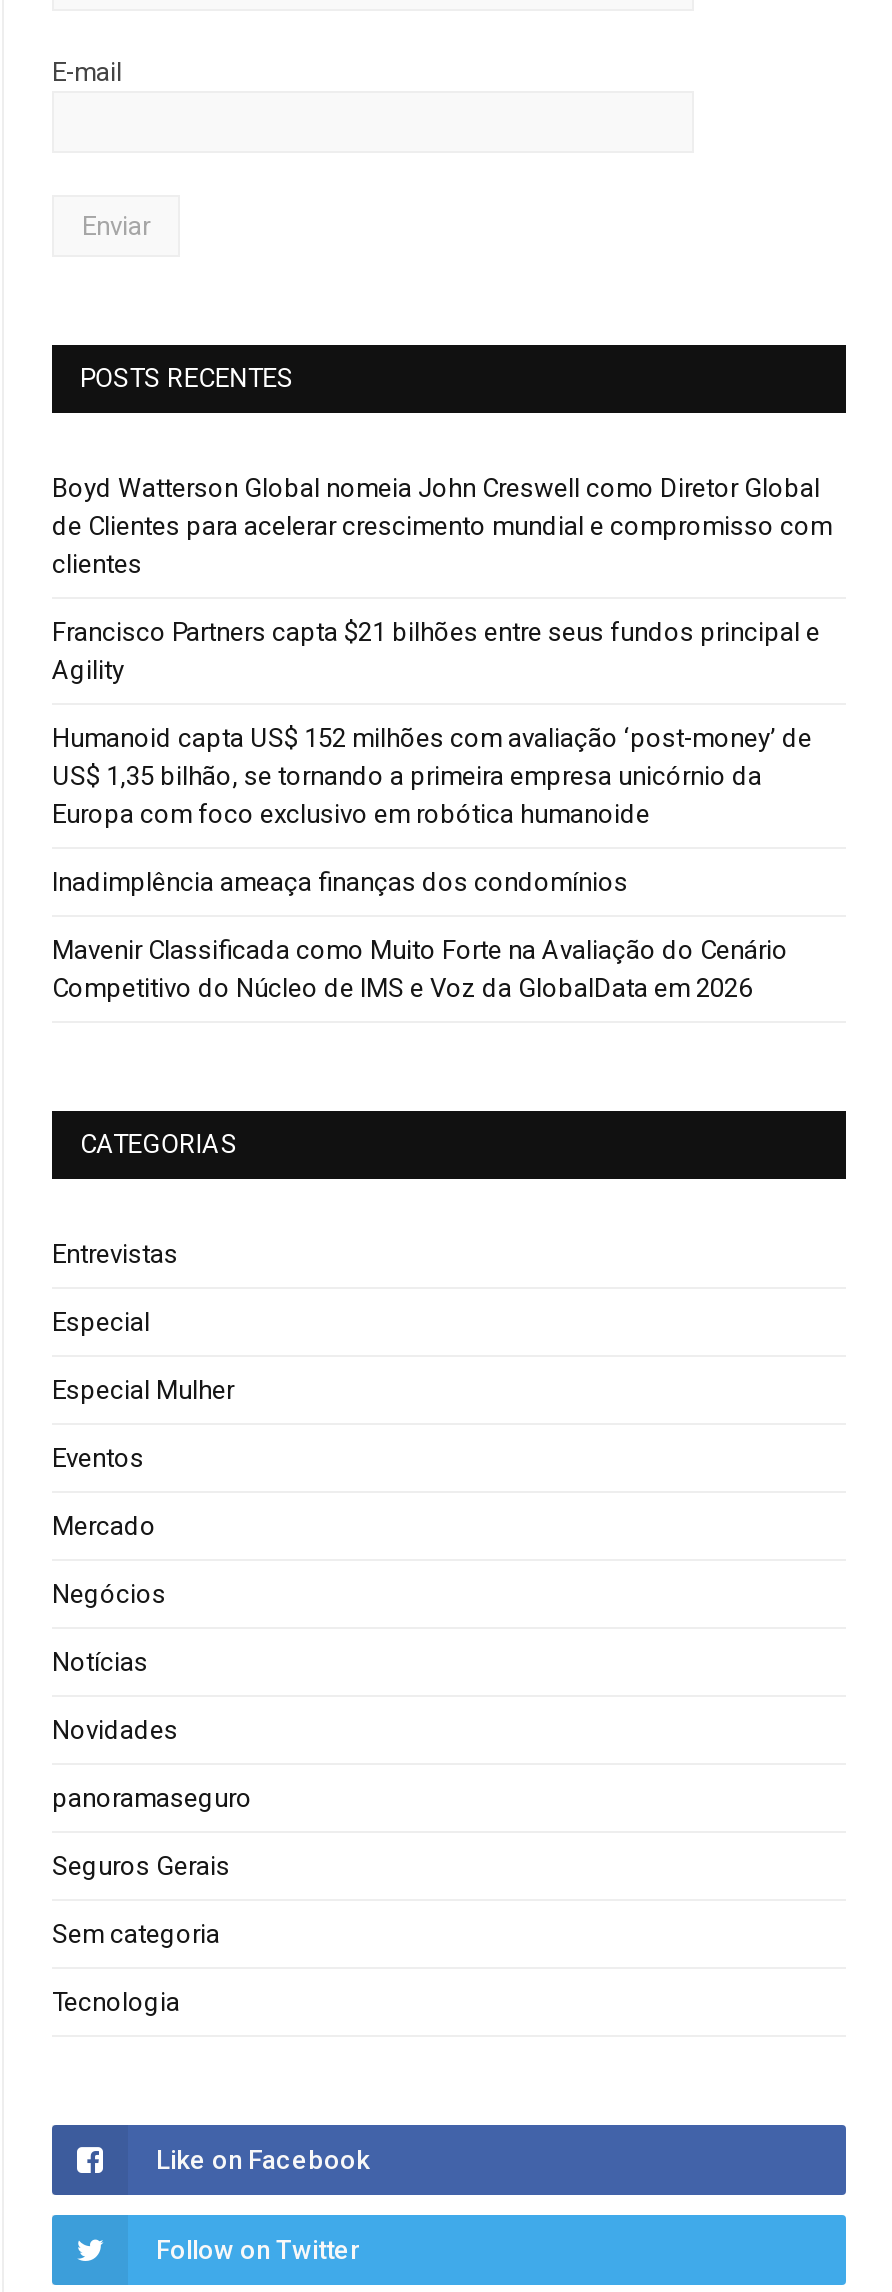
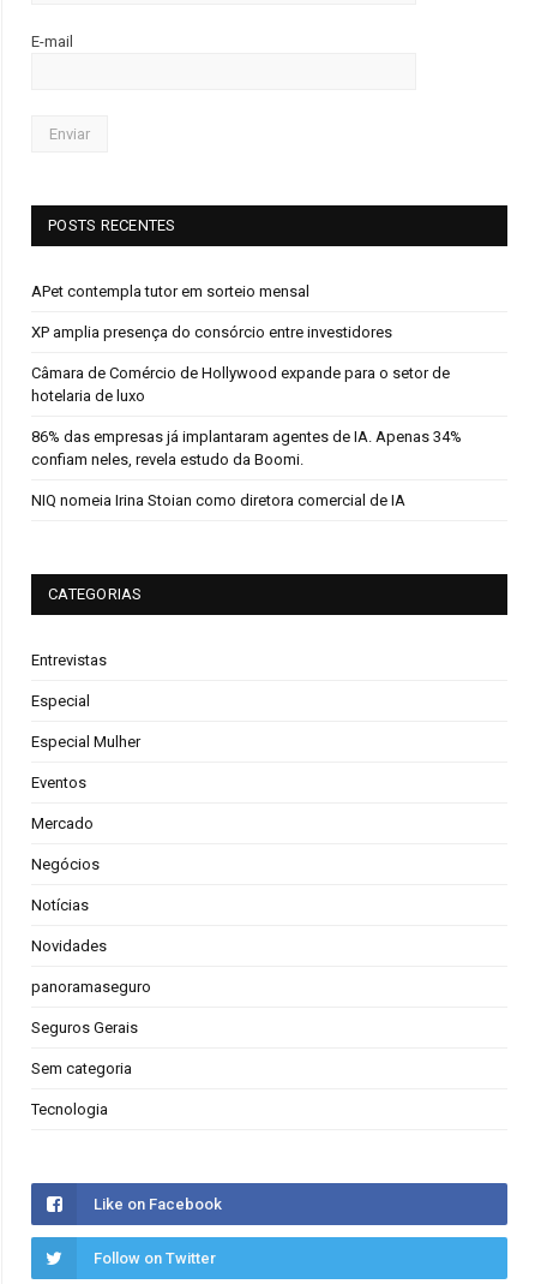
[52,474,832,580] Boyd Watterson Global nomeia John Creswell como Diretor Global | de Clientes para acelerar crescimento mundial e compromisso com | clientes -> [31,283,309,301] APet contempla tutor em sorteio mensal
[52,618,820,686] Francisco Partners capta $21 bilhões entre seus fundos principal e | Agility -> [31,324,392,342] XP amplia presença do consórcio entre investidores
[52,724,812,830] Humanoid capta US$ 152 milhões com avaliação ‘post-money’ de | US$ 1,35 bilhão, se tornando a primeira empresa unicórnio da | Europa com foco exclusivo em robótica humanoide -> [31,364,450,405] Câmara de Comércio de Hollywood expande para o setor de | hotelaria de luxo
[52,868,628,898] Inadimplência ameaça finanças dos condomínios -> [31,428,462,469] 86% das empresas já implantaram agentes de IA. Apenas 34% | confiam neles, revela estudo da Boomi.
[52,936,788,1004] Mavenir Classificada como Muito Forte na Avaliação do Cenário | Competitivo do Núcleo de IMS e Voz da GlobalData em 2026 -> [31,492,405,510] NIQ nomeia Irina Stoian como diretora comercial de IA

